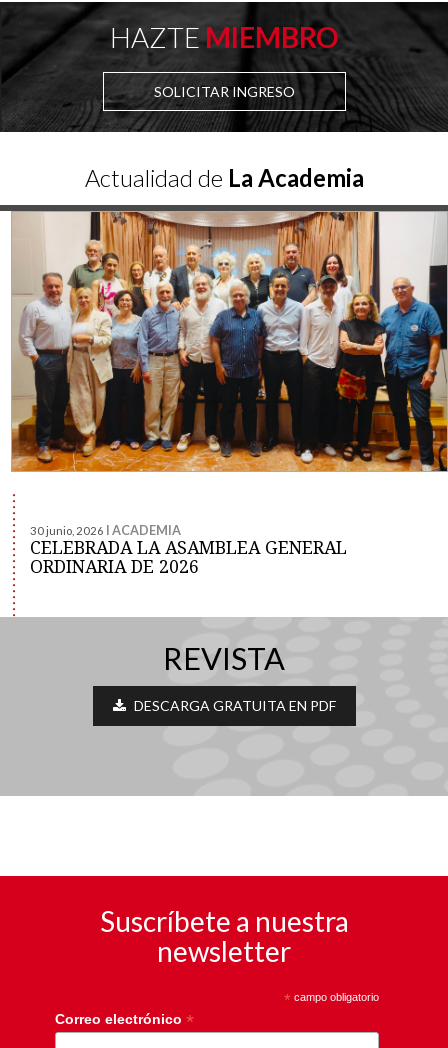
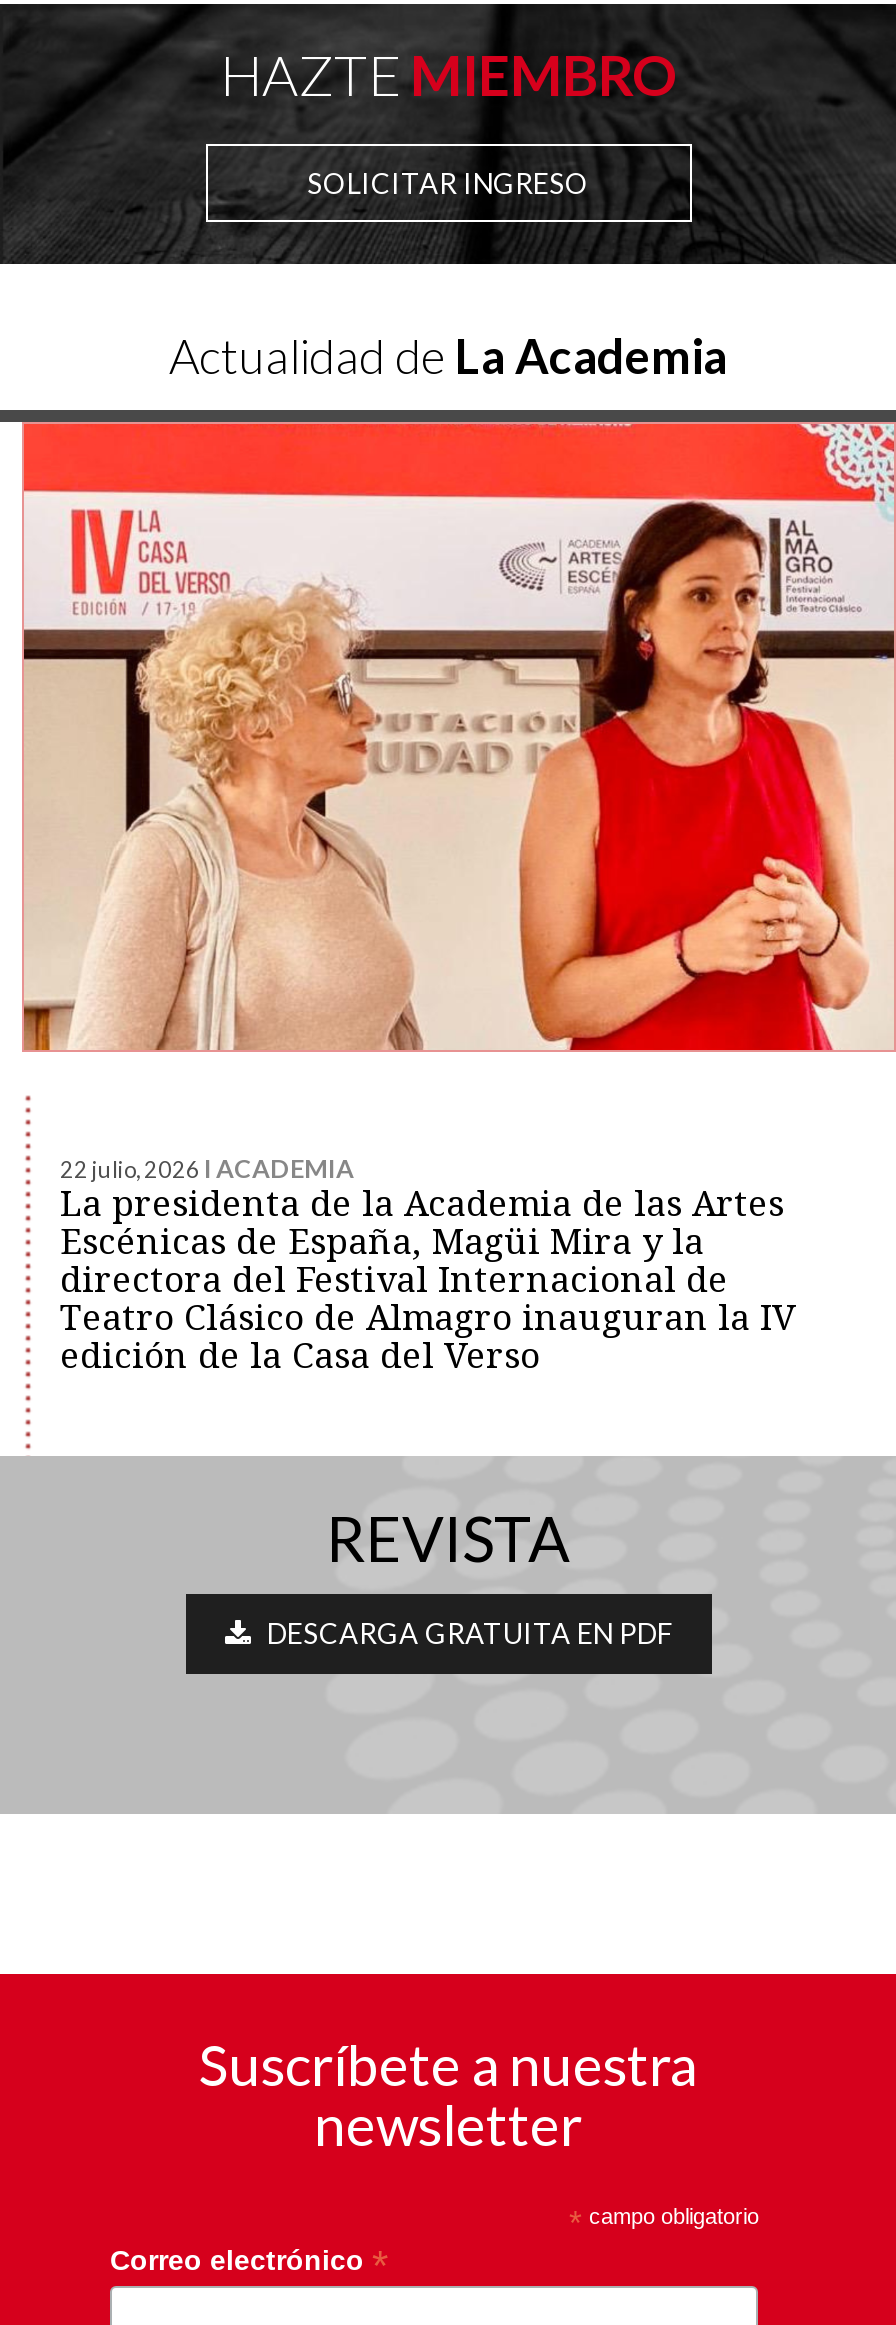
[11,211,445,473] [image] -> [22,421,890,1053] [image]
[30,523,347,577] 30 junio, 2026 I ACADEMIA | CELEBRADA LA ASAMBLEA GENERAL | ORDINARIA DE 2026 -> [60,1153,796,1375] 22 julio, 2026 I ACADEMIA | La presidenta de la Academia de las Artes | Escénicas de España, Magüi Mira y la | directora del Festival Internacional de | Teatro Clásico de Almagro inauguran la IV | edición de la Casa del Verso

